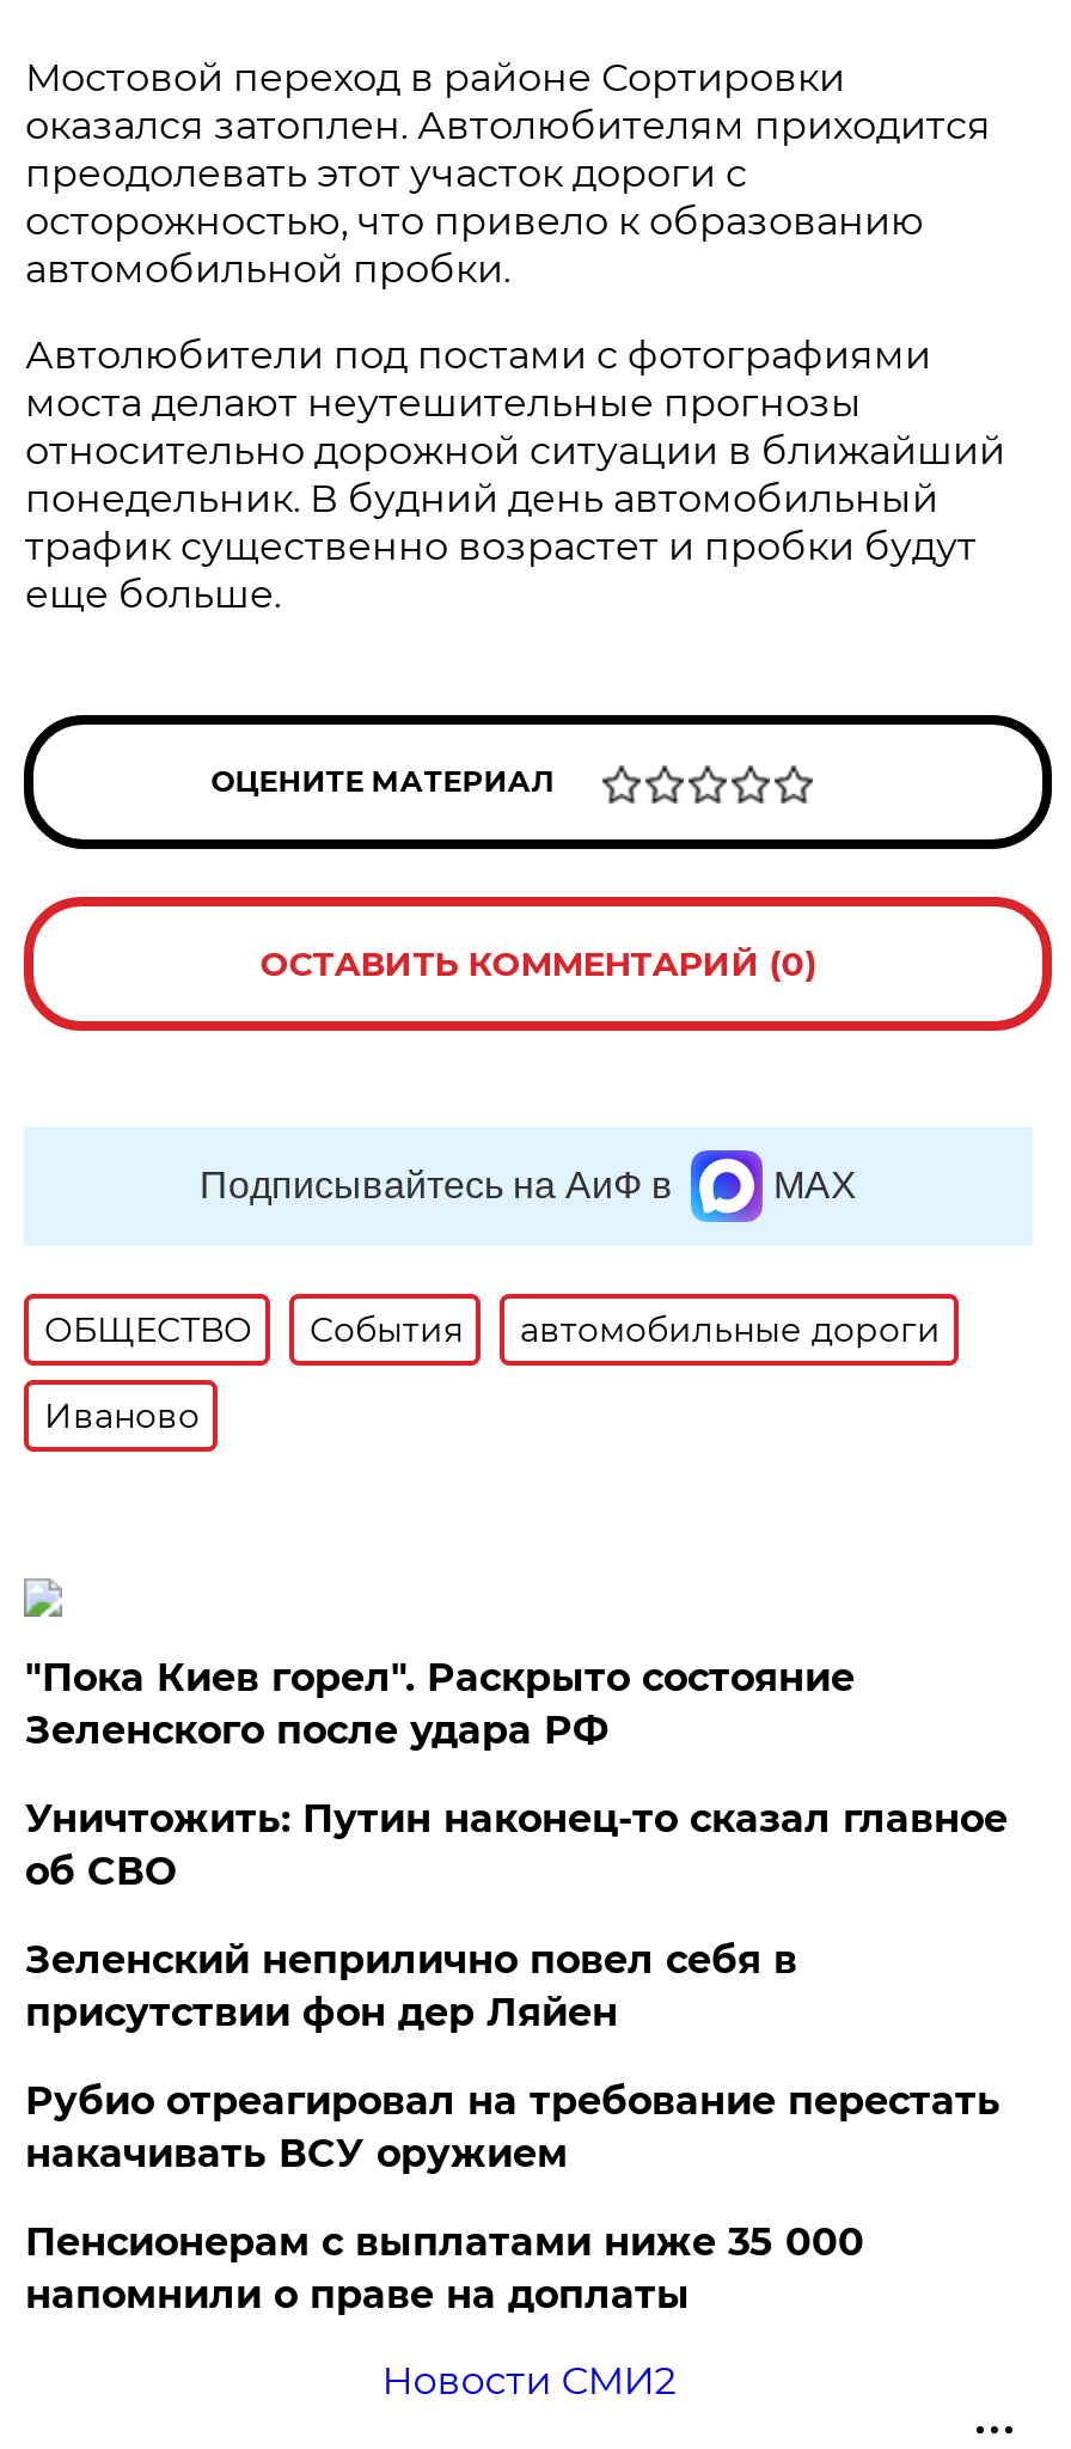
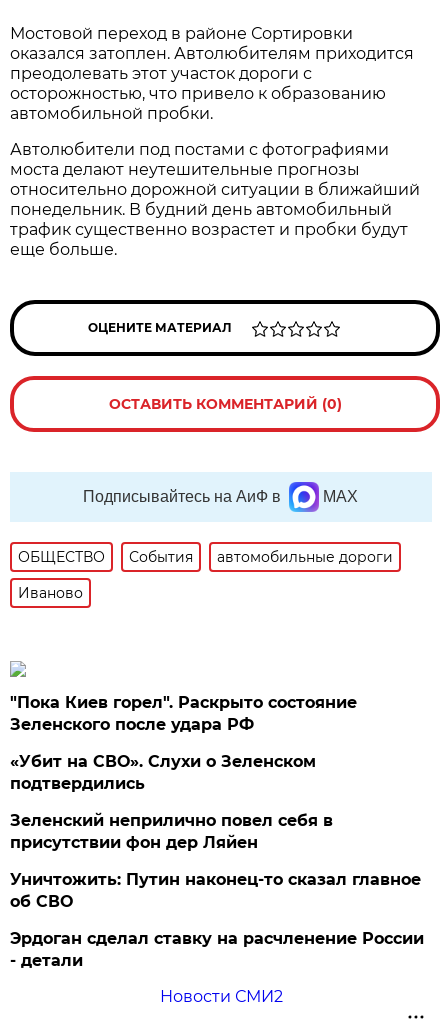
none -> [10,752,316,793] «Убит на СВО». Слухи о Зеленском | подтвердились
moved [25,1796,1007,1894] -> [10,870,421,911]: Уничтожить: Путин наконец-то сказал главное | об СВО
[25,2078,1000,2176] Рубио отреагировал на требование перестать | накачивать ВСУ оружием -> none
[25,2219,864,2317] Пенсионерам с выплатами ниже 35 000 | напомнили о праве на доплаты -> [10,929,424,970] Эрдоган сделал ставку на расчленение России | - детали

